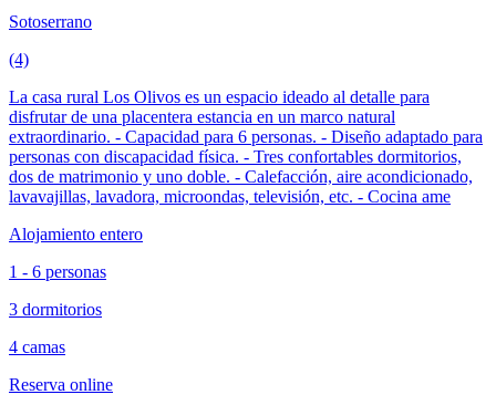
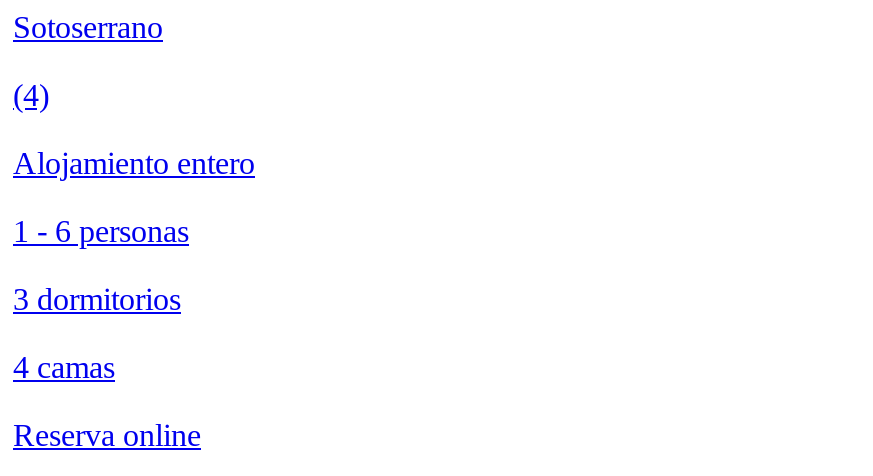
[9,87,483,206] La casa rural Los Olivos es un espacio ideado al detalle para | disfrutar de una placentera estancia en un marco natural | extraordinario. - Capacidad para 6 personas. - Diseño adaptado para | personas con discapacidad física. - Tres confortables dormitorios, | dos de matrimonio y uno doble. - Calefacción, aire acondicionado, | lavavajillas, lavadora, microondas, televisión, etc. - Cocina ame -> none

